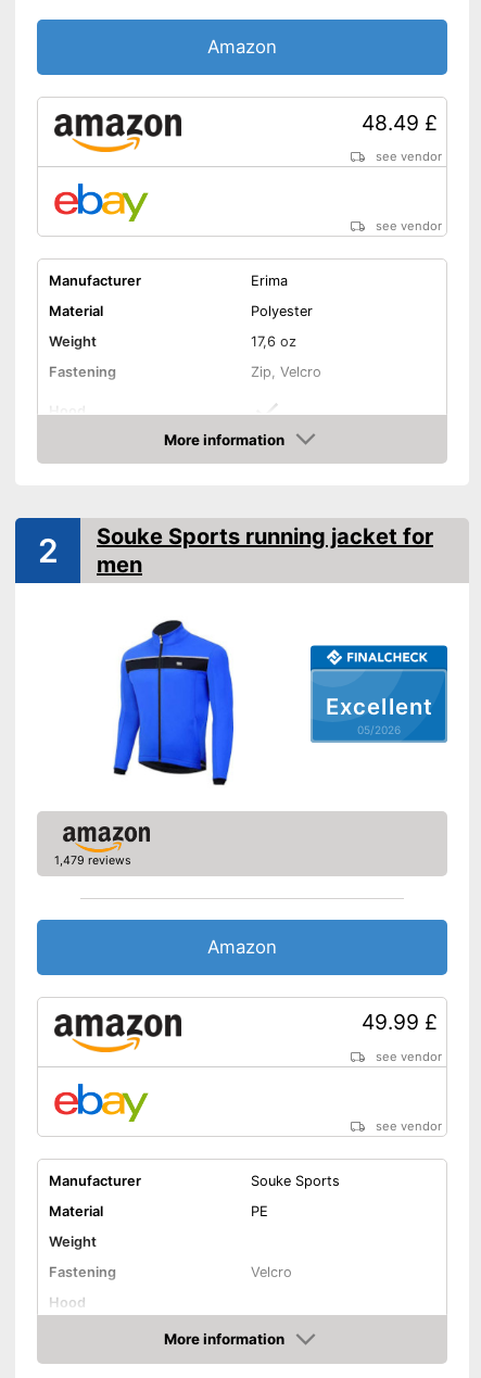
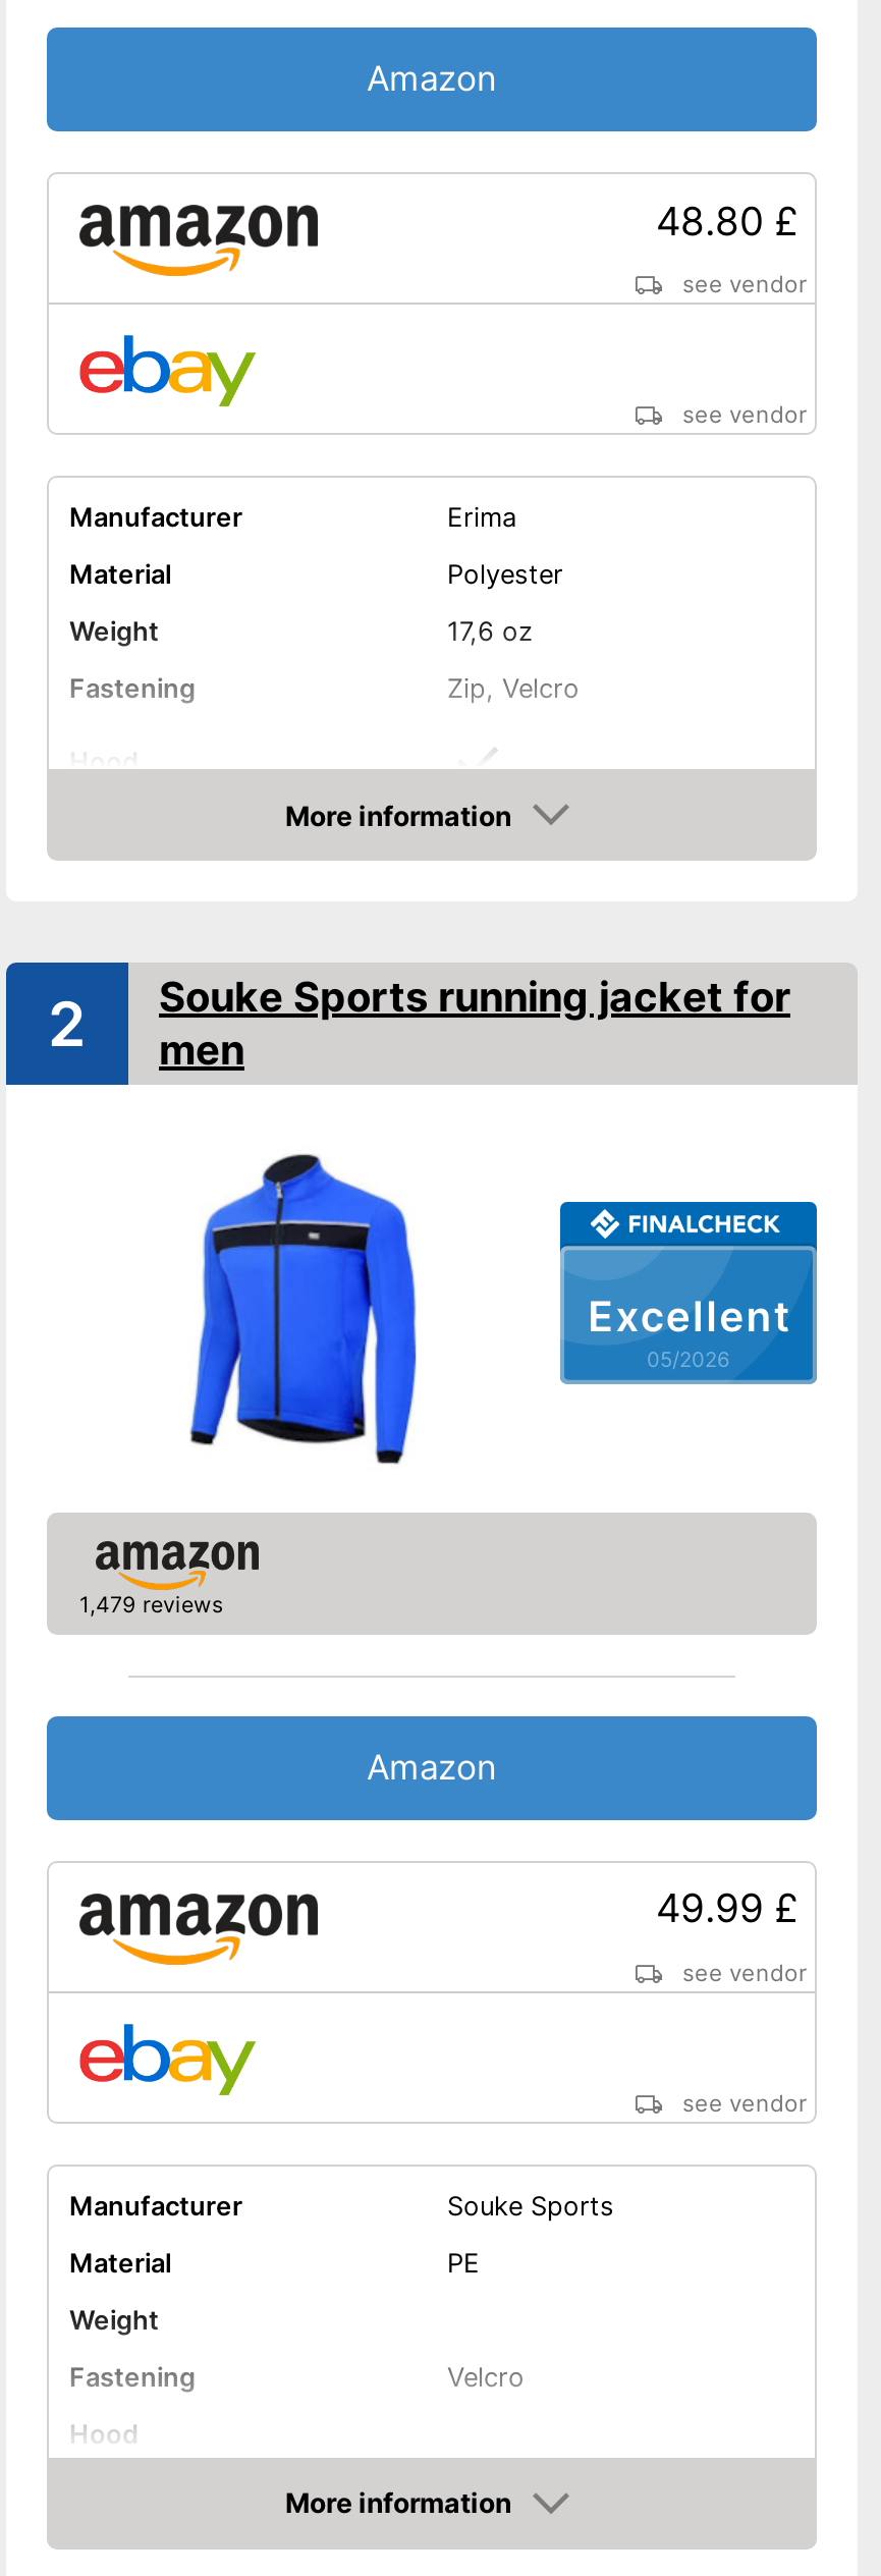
[362,109,438,135] 48.49 £ -> [656,196,799,244] 48.80 £

